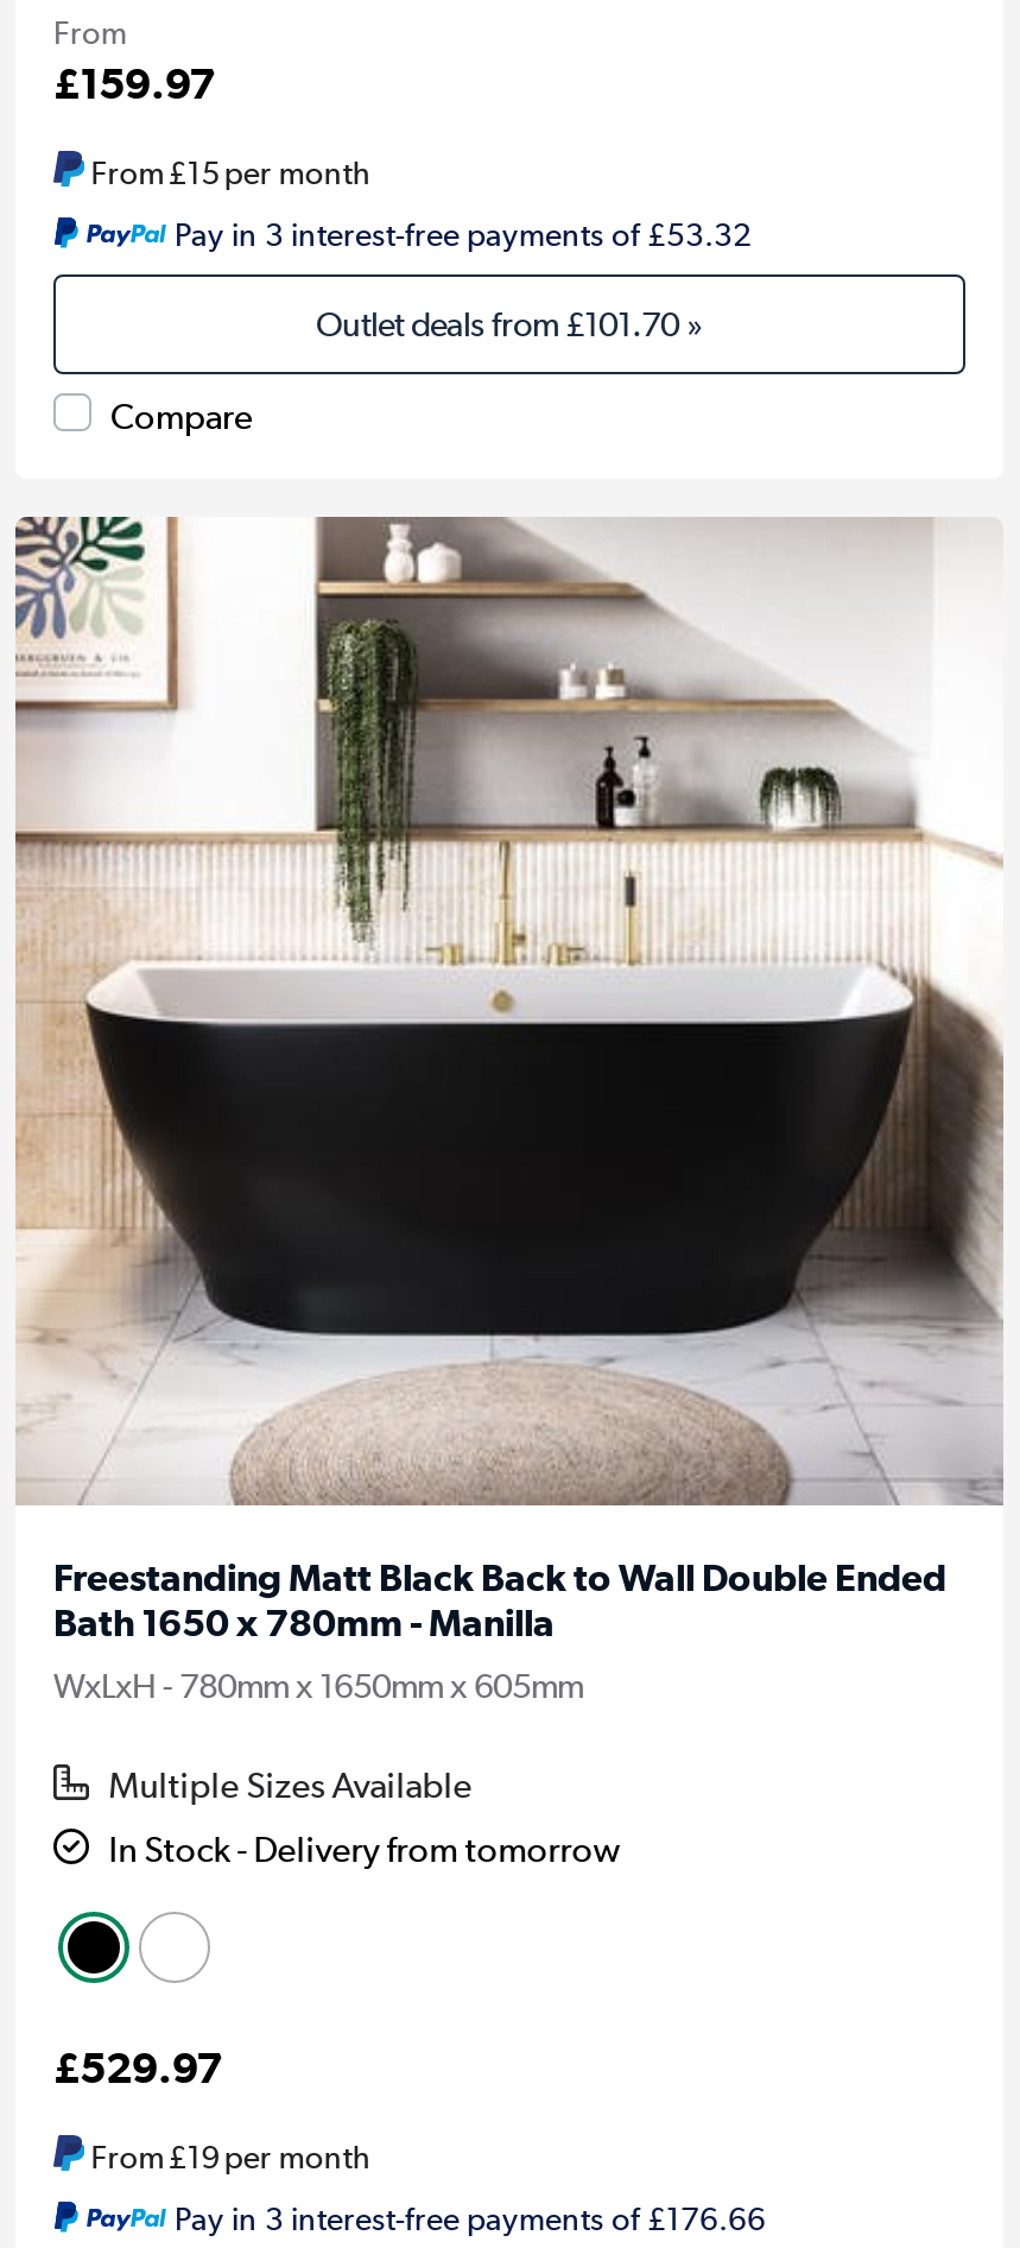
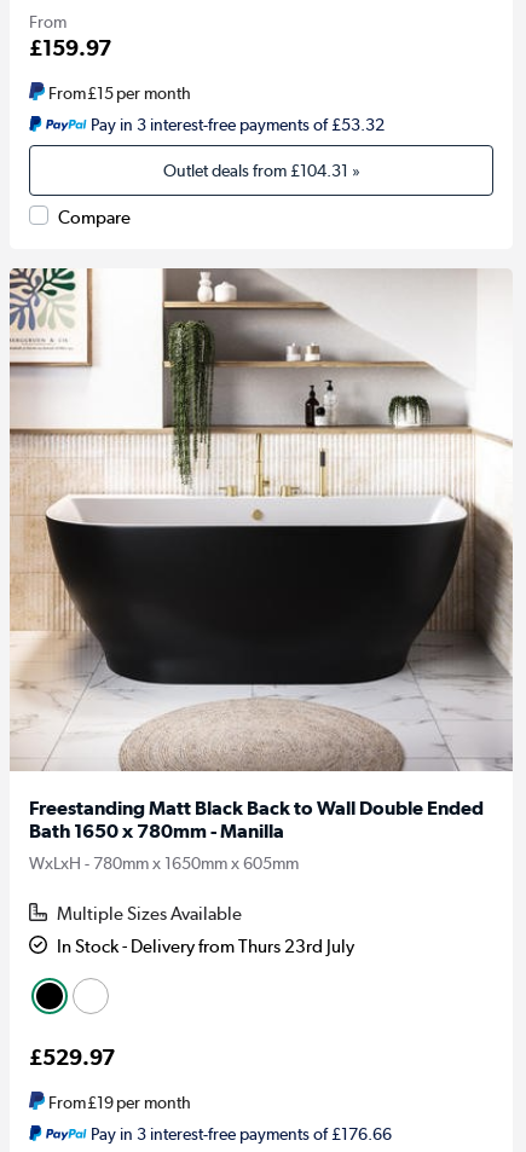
[316,303,703,346] Outlet deals from £101.70» -> [163,159,360,181] Outlet deals from £104.31»
[109,1828,619,1871] In Stock - Delivery from tomorrow -> [57,936,355,957] In Stock - Delivery from Thurs 23rd July

